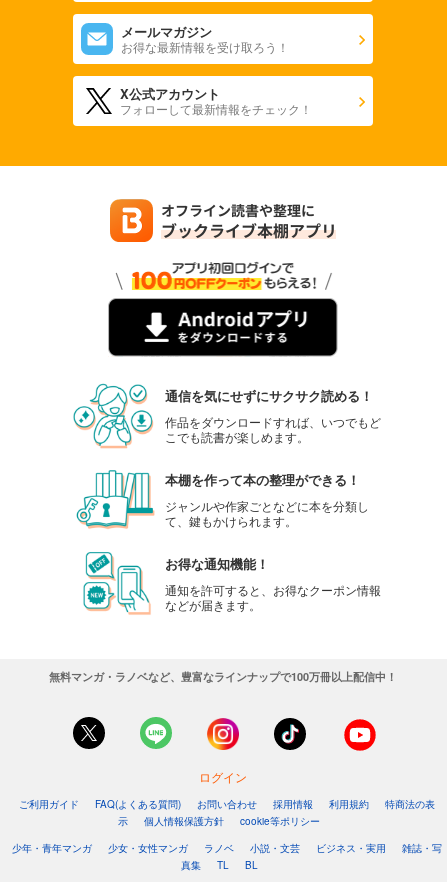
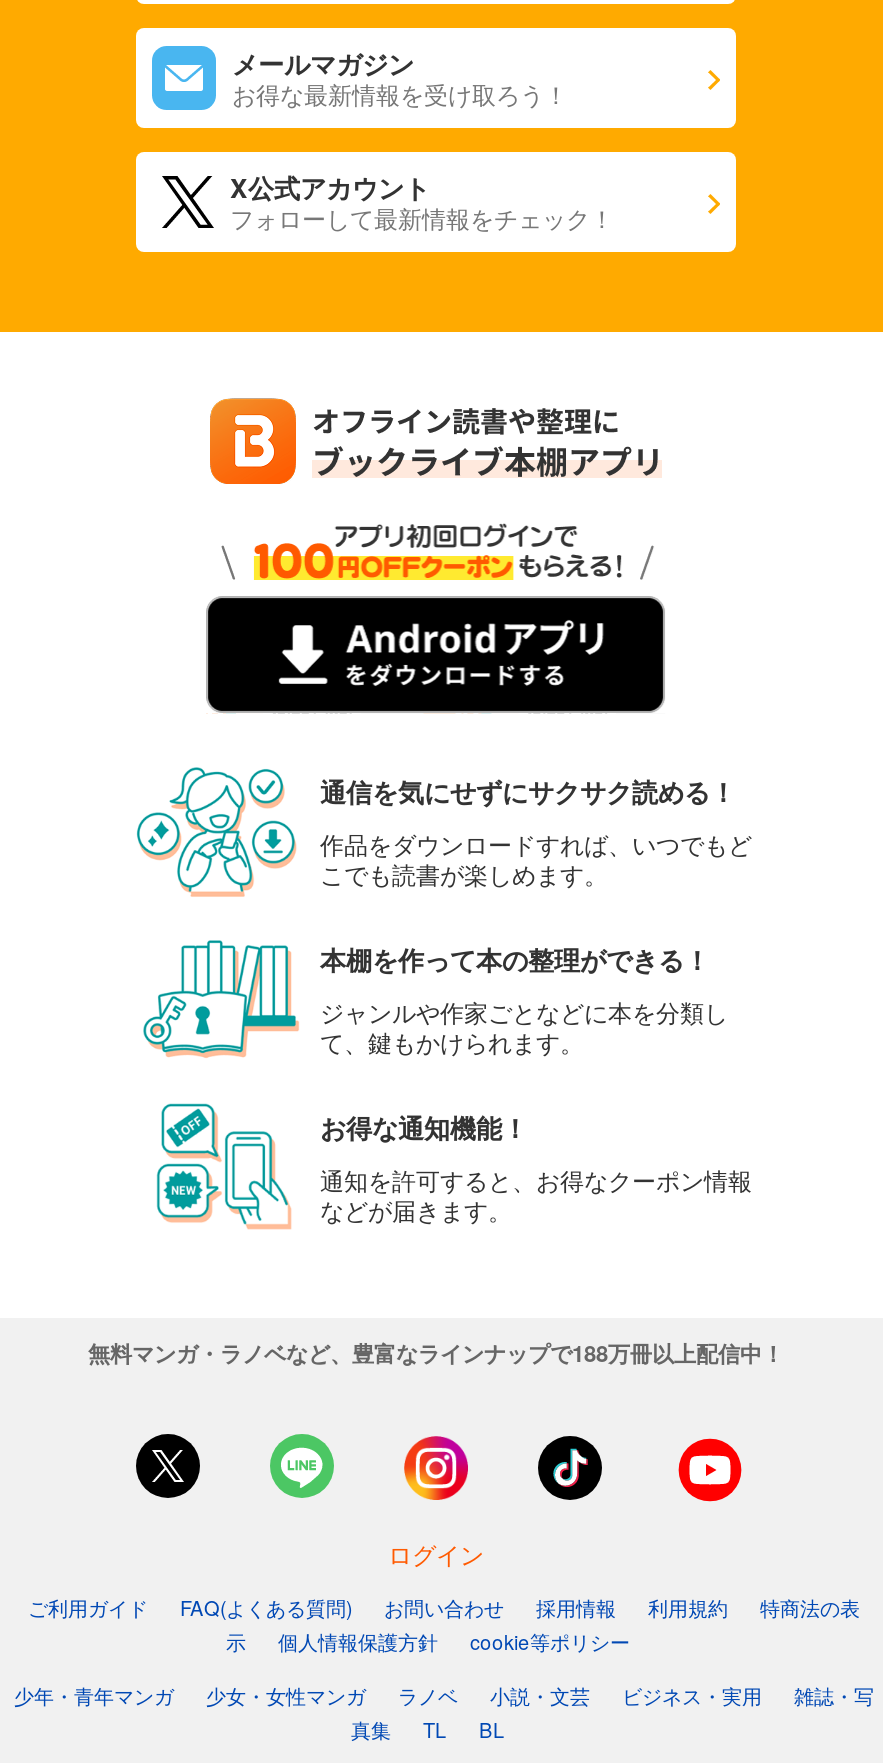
[49,668,397,683] 無料マンガ・ラノベなど、豊富なラインナップで100万冊以上配信中！ -> [88,1337,784,1367] 無料マンガ・ラノベなど、豊富なラインナップで188万冊以上配信中！

